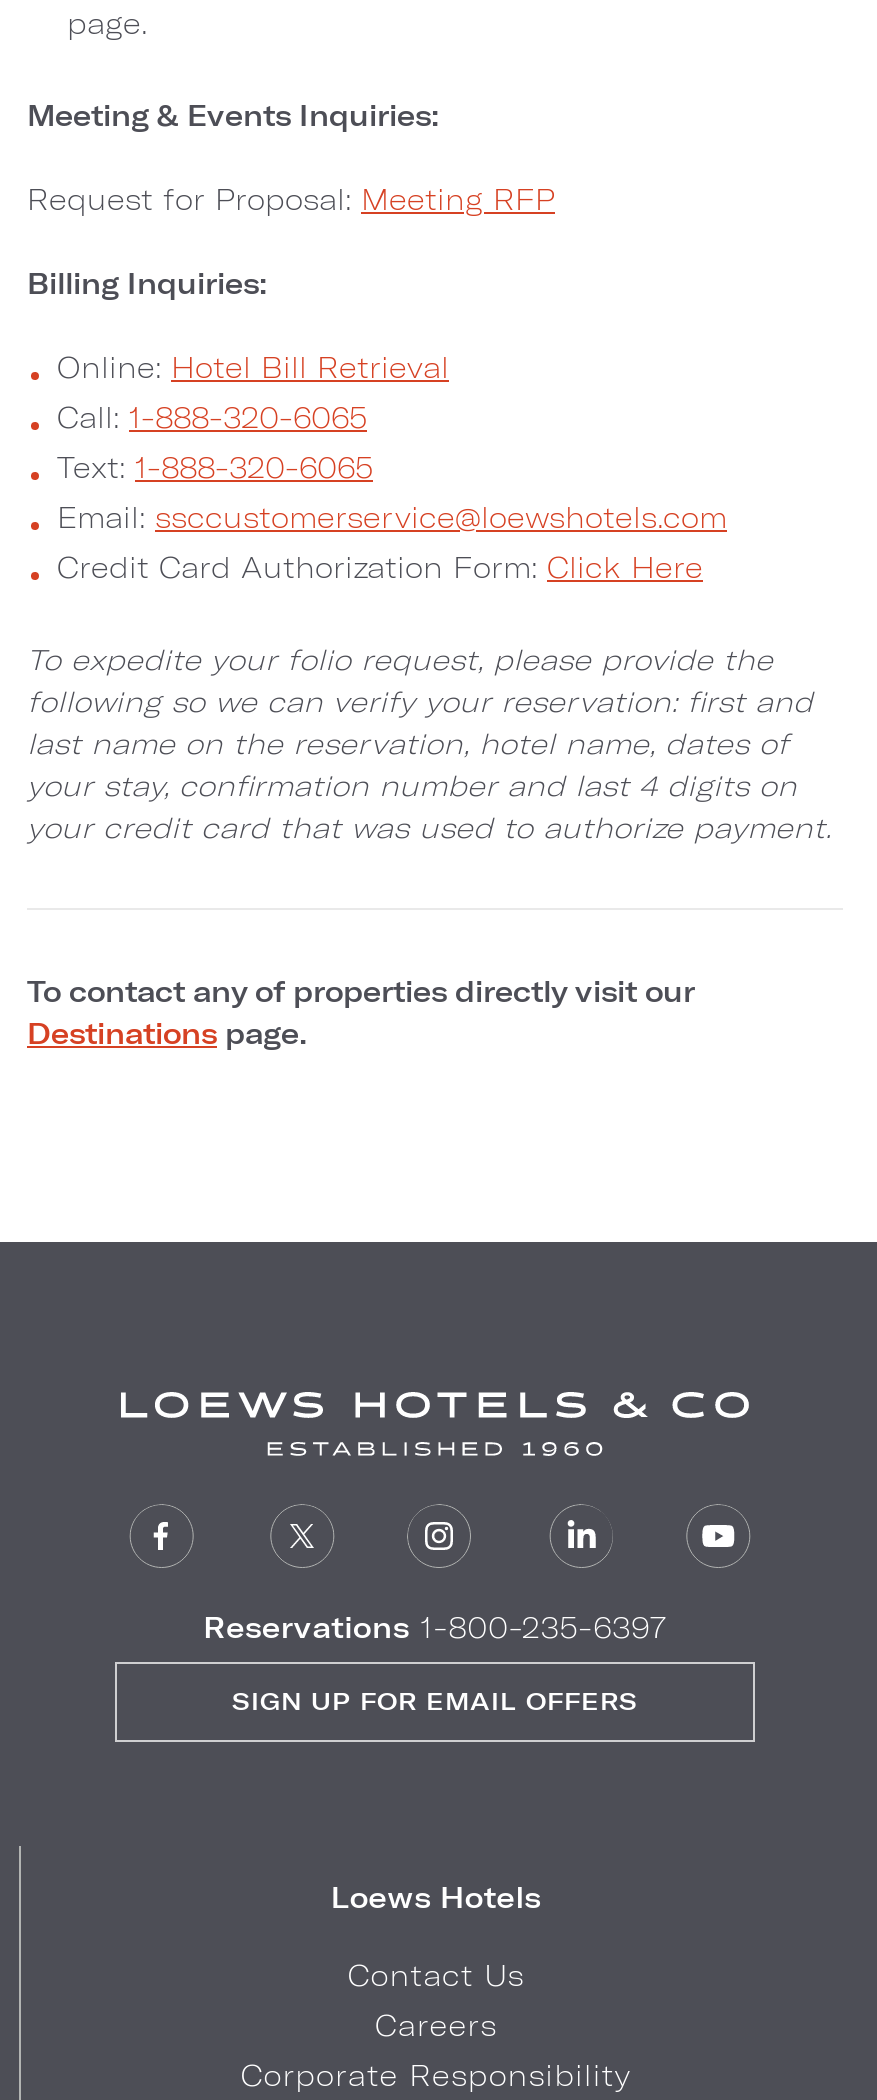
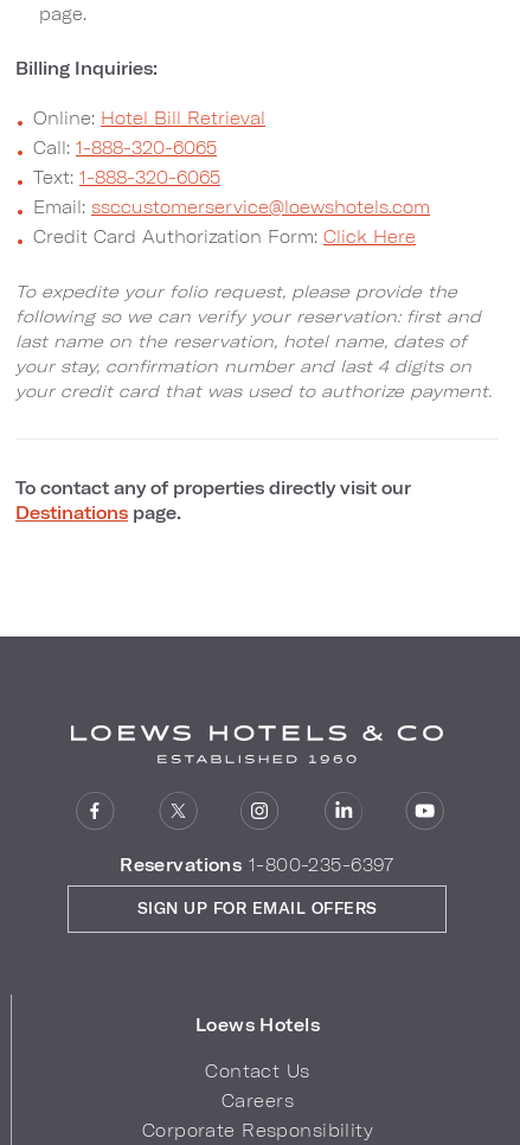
[27,97,555,215] Meeting & Events Inquiries: | Request for Proposal: Meeting RFP -> none

